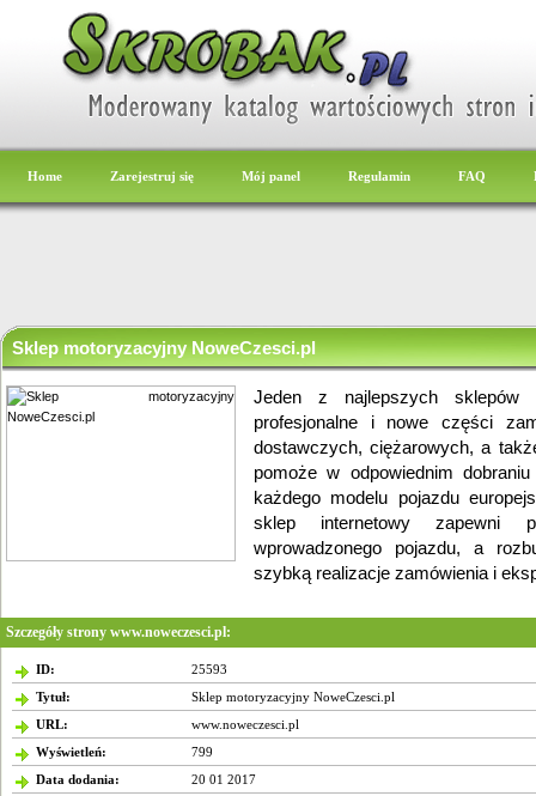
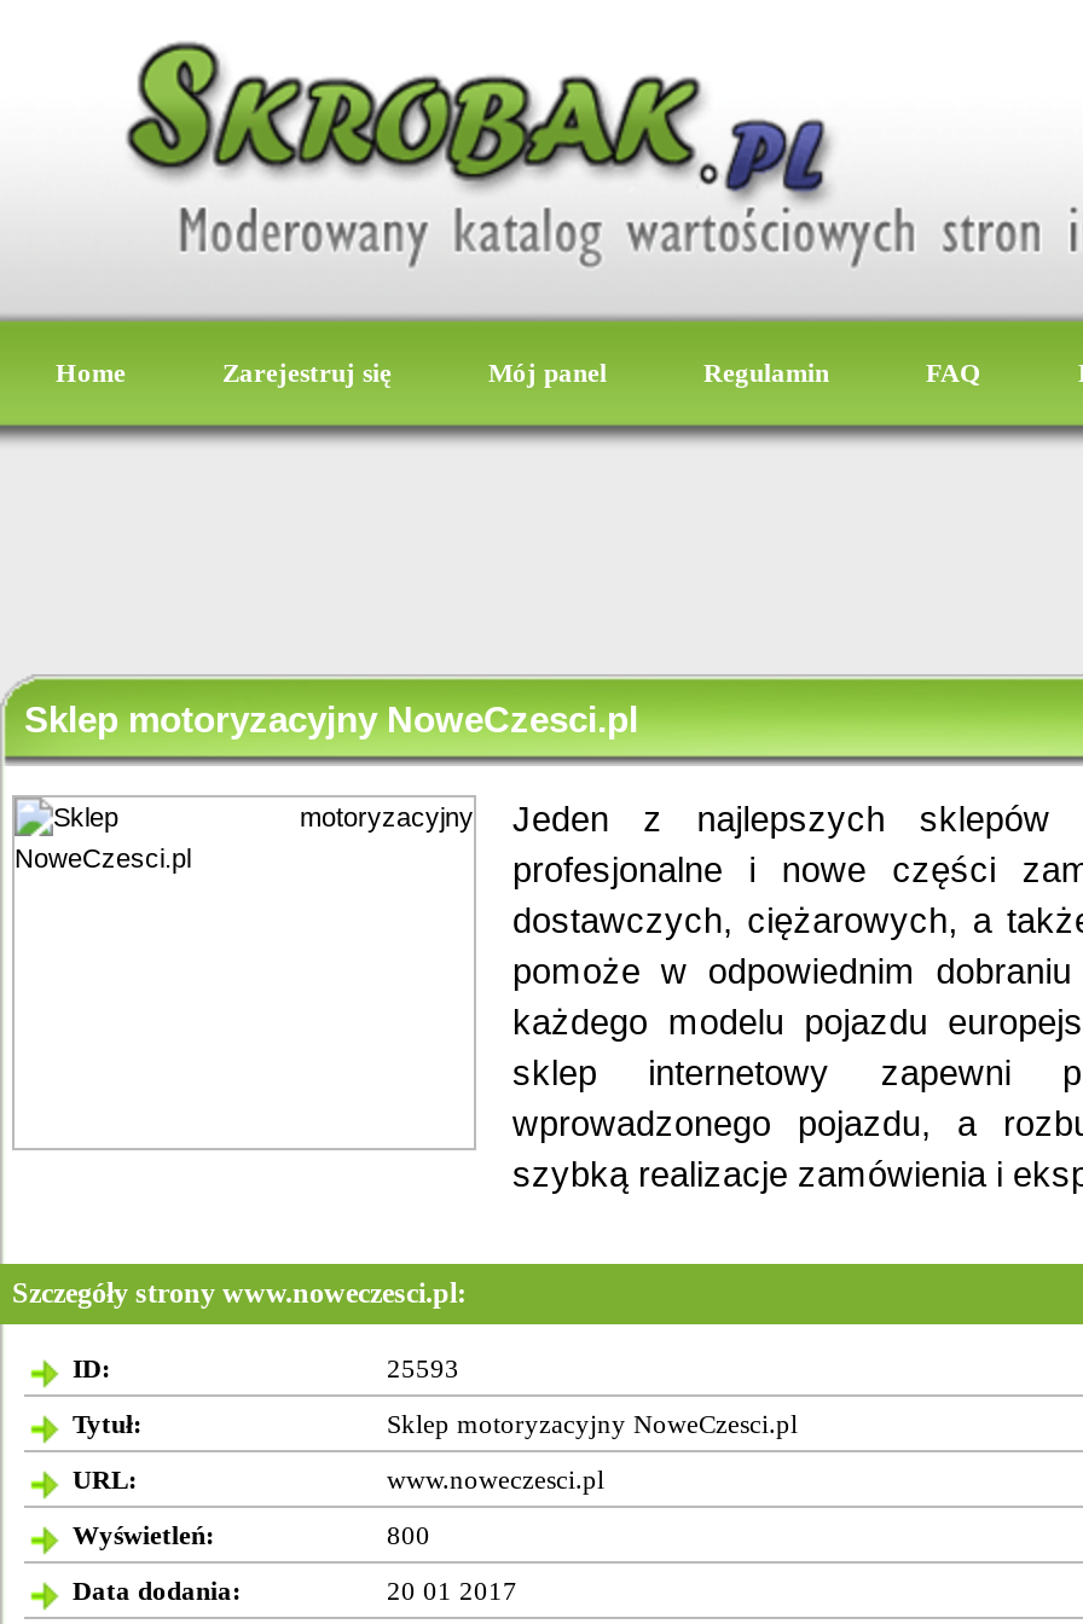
[191,745,213,759] 799 -> [387,1520,430,1549] 800

